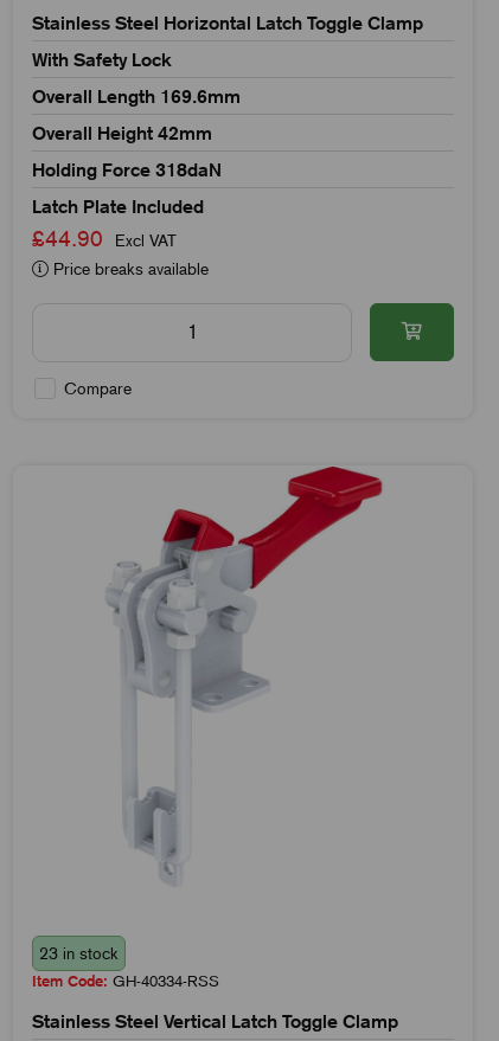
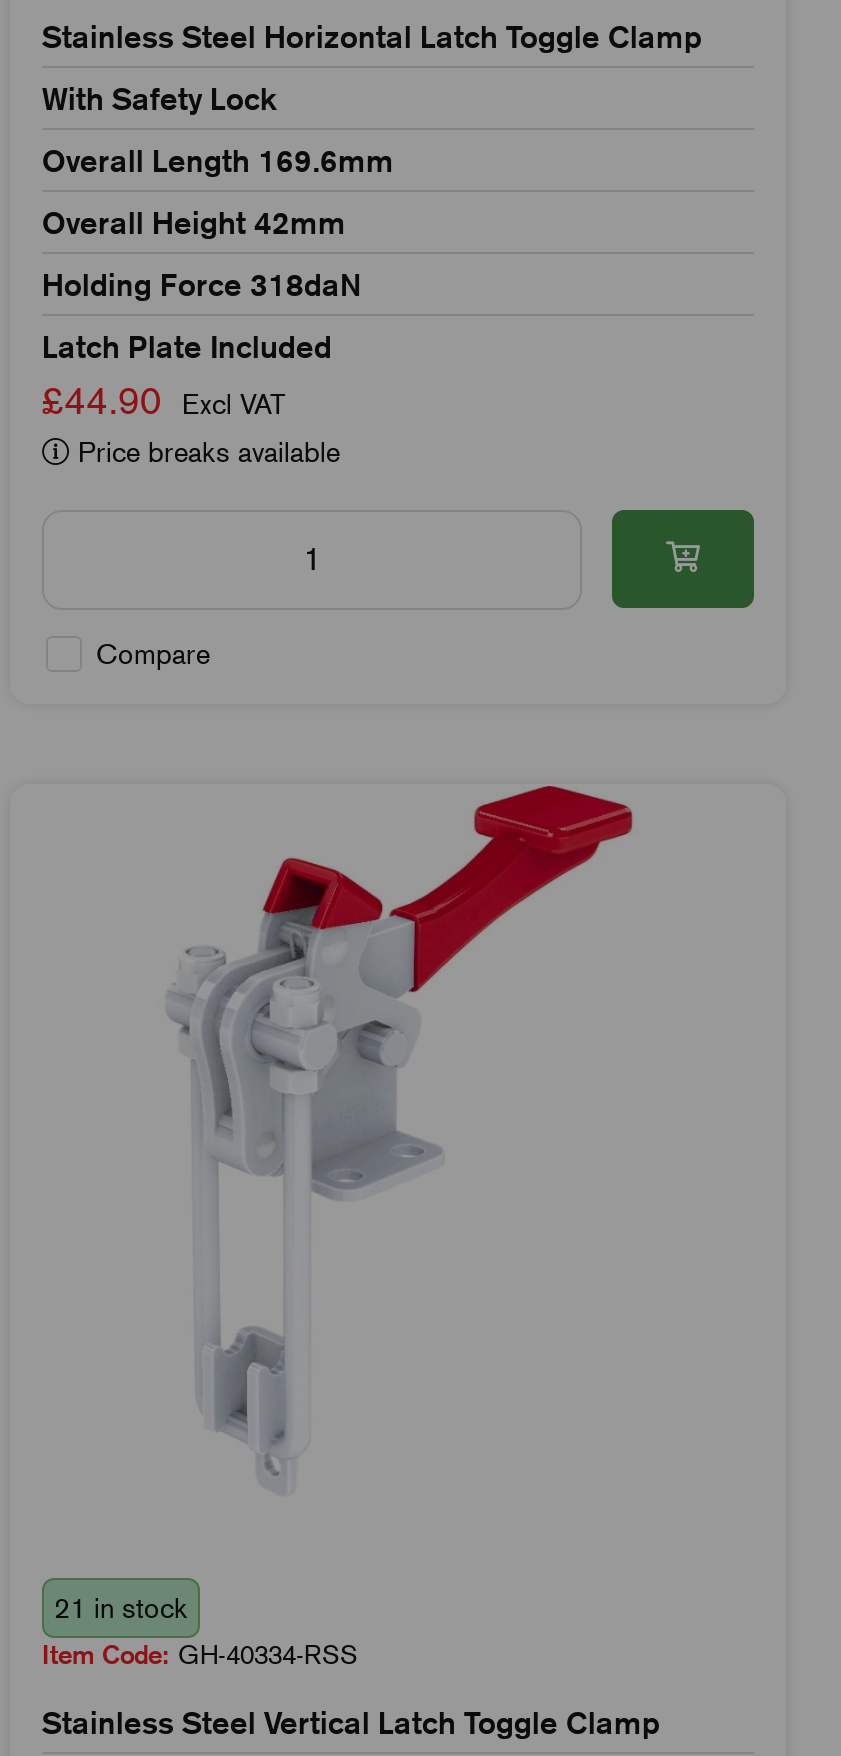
[39,943,119,962] 23 in stock -> [54,1591,188,1623] 21 in stock

